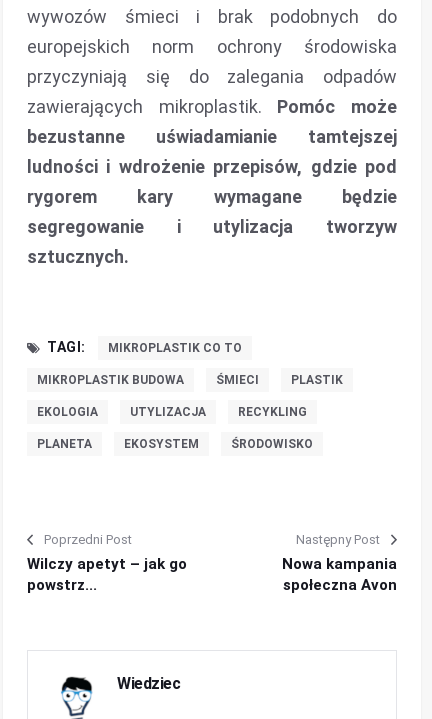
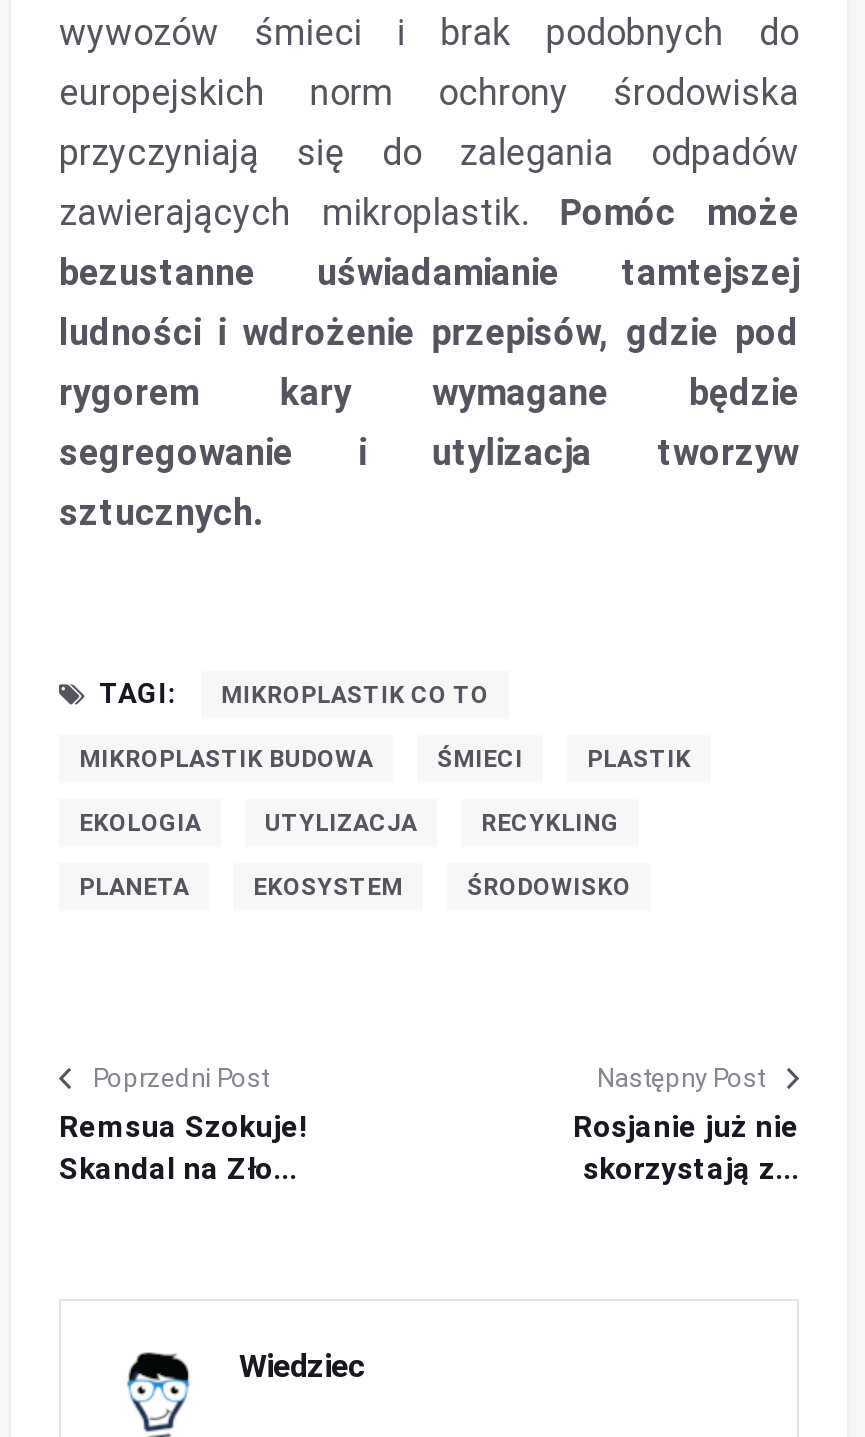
[27,555,187,594] Wilczy apetyt – jak go | powstrz... -> [59,1109,307,1187] Remsua Szokuje! | Skandal na Zło...
[282,555,397,594] Nowa kampania | społeczna Avon -> [573,1109,799,1187] Rosjanie już nie | skorzystają z...

